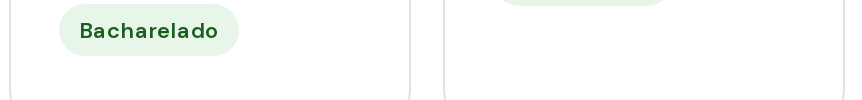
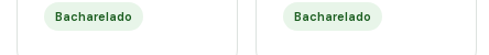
none -> [294,9,371,24] Bacharelado

